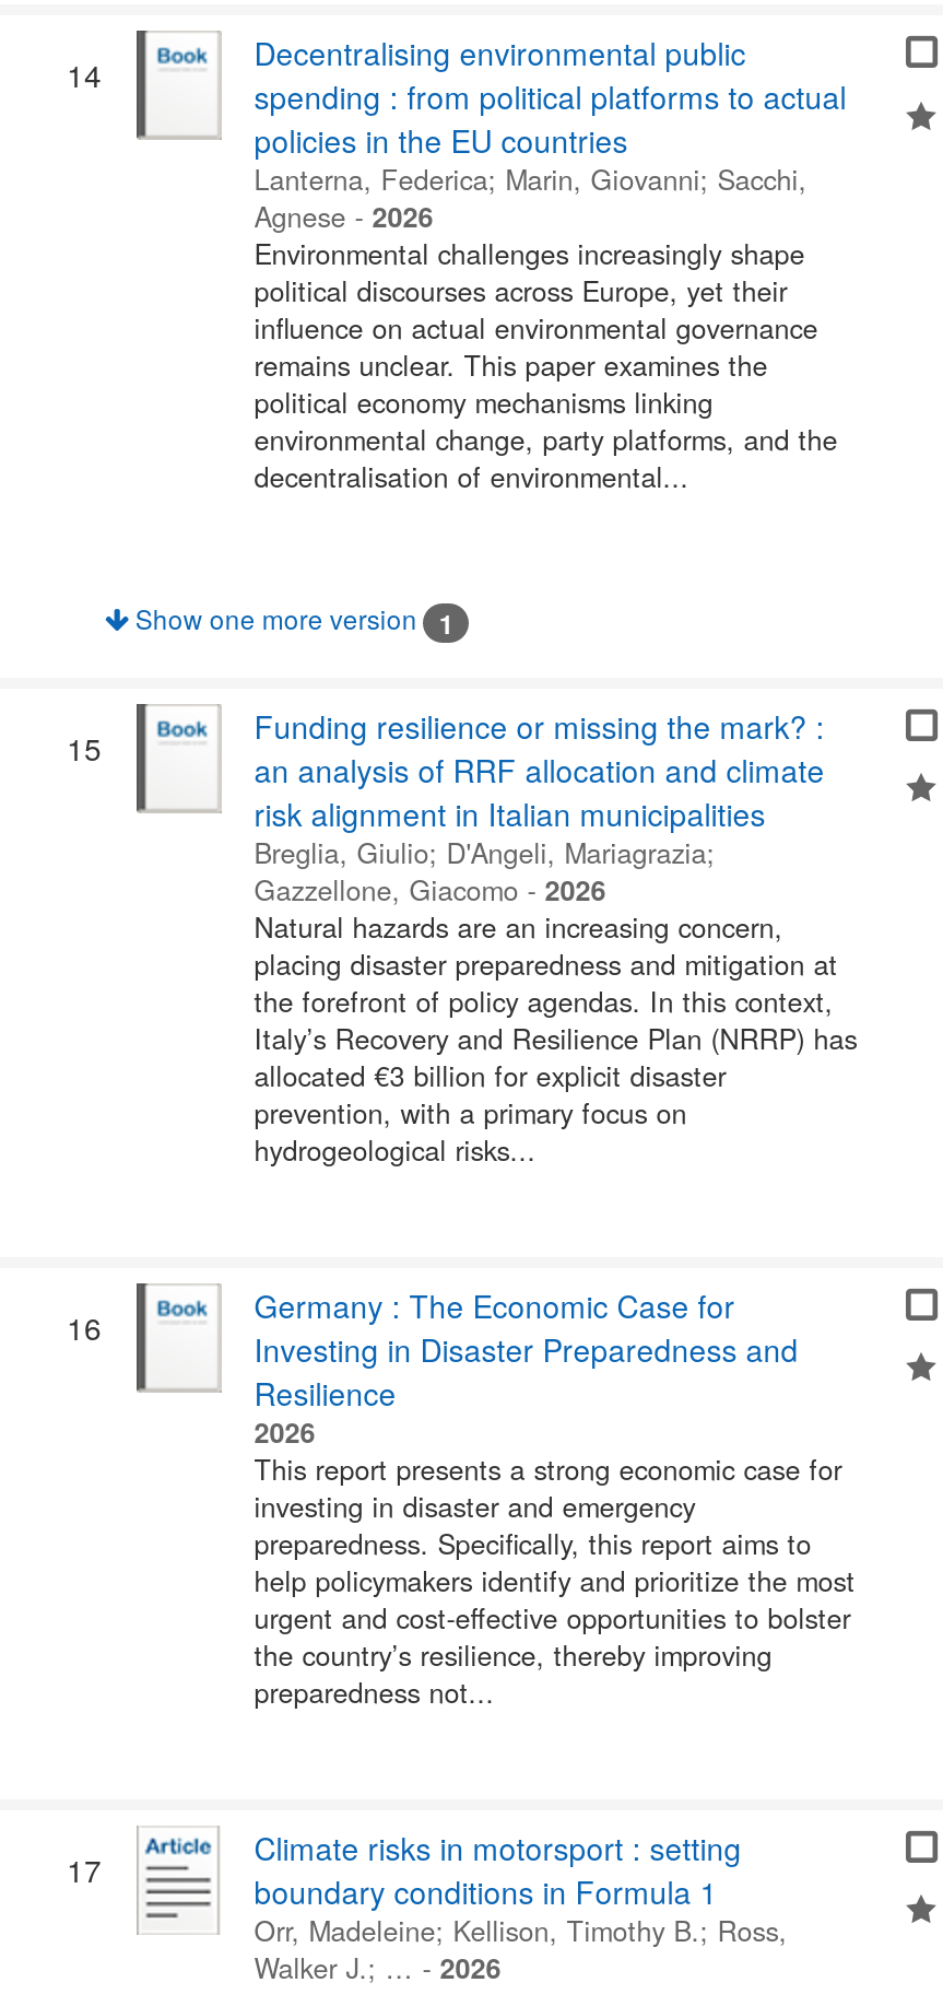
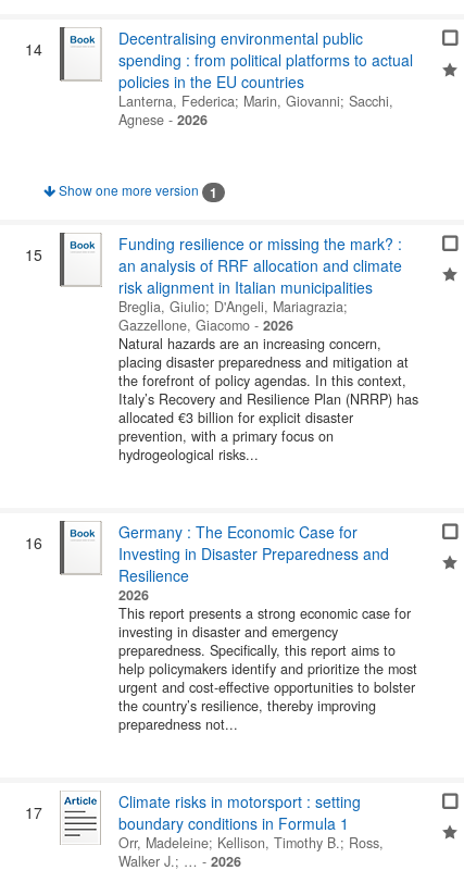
[254,234,838,497] Environmental challenges increasingly shape | political discourses across Europe, yet their | influence on actual environmental governance | remains unclear. This paper examines the | political economy mechanisms linking | environmental change, party platforms, and the | decentralisation of environmental... -> none

